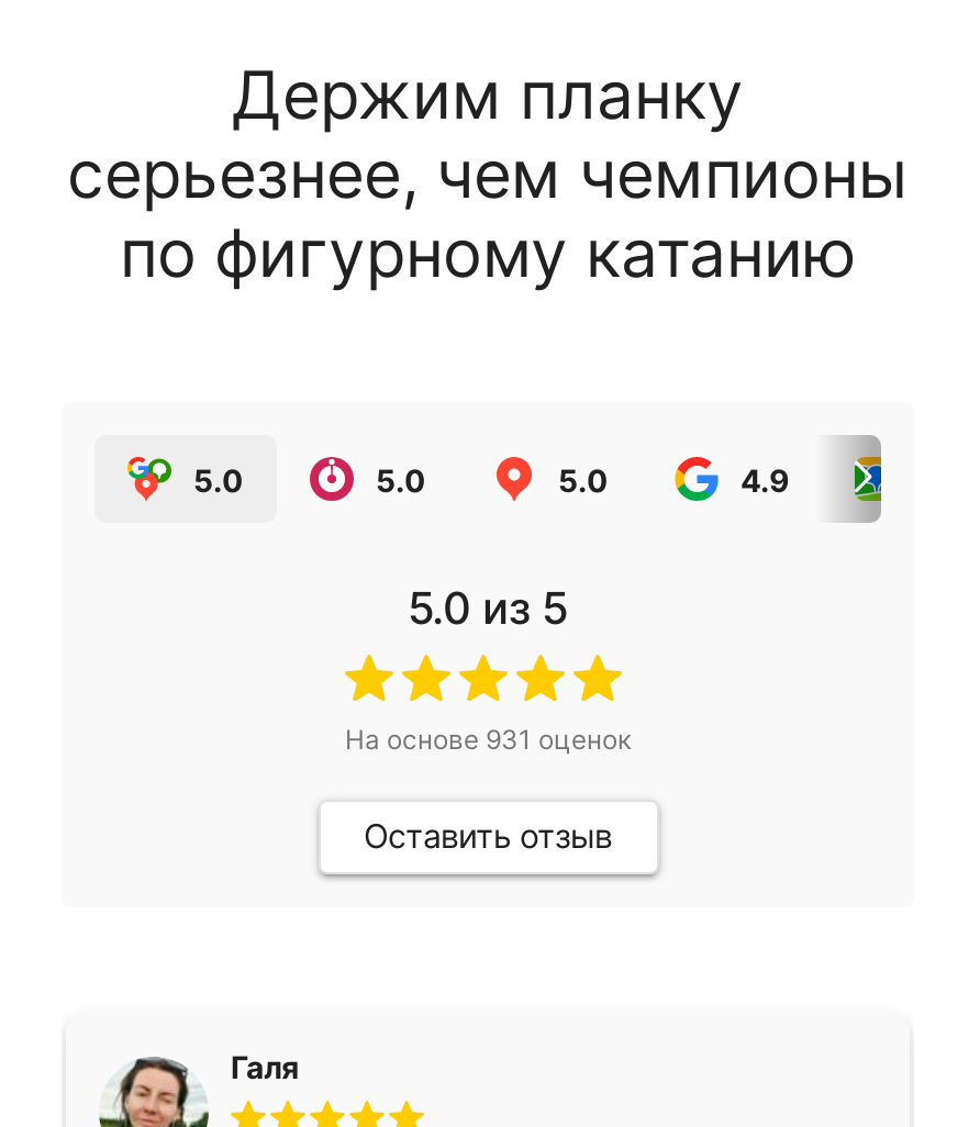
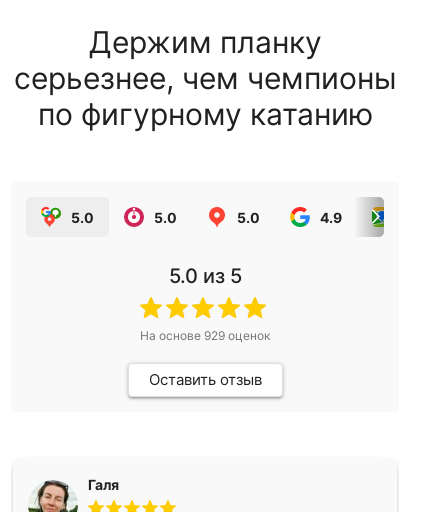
[345,723,631,756] На основе 931 оценок -> [140,328,270,343] На основе 929 оценок

